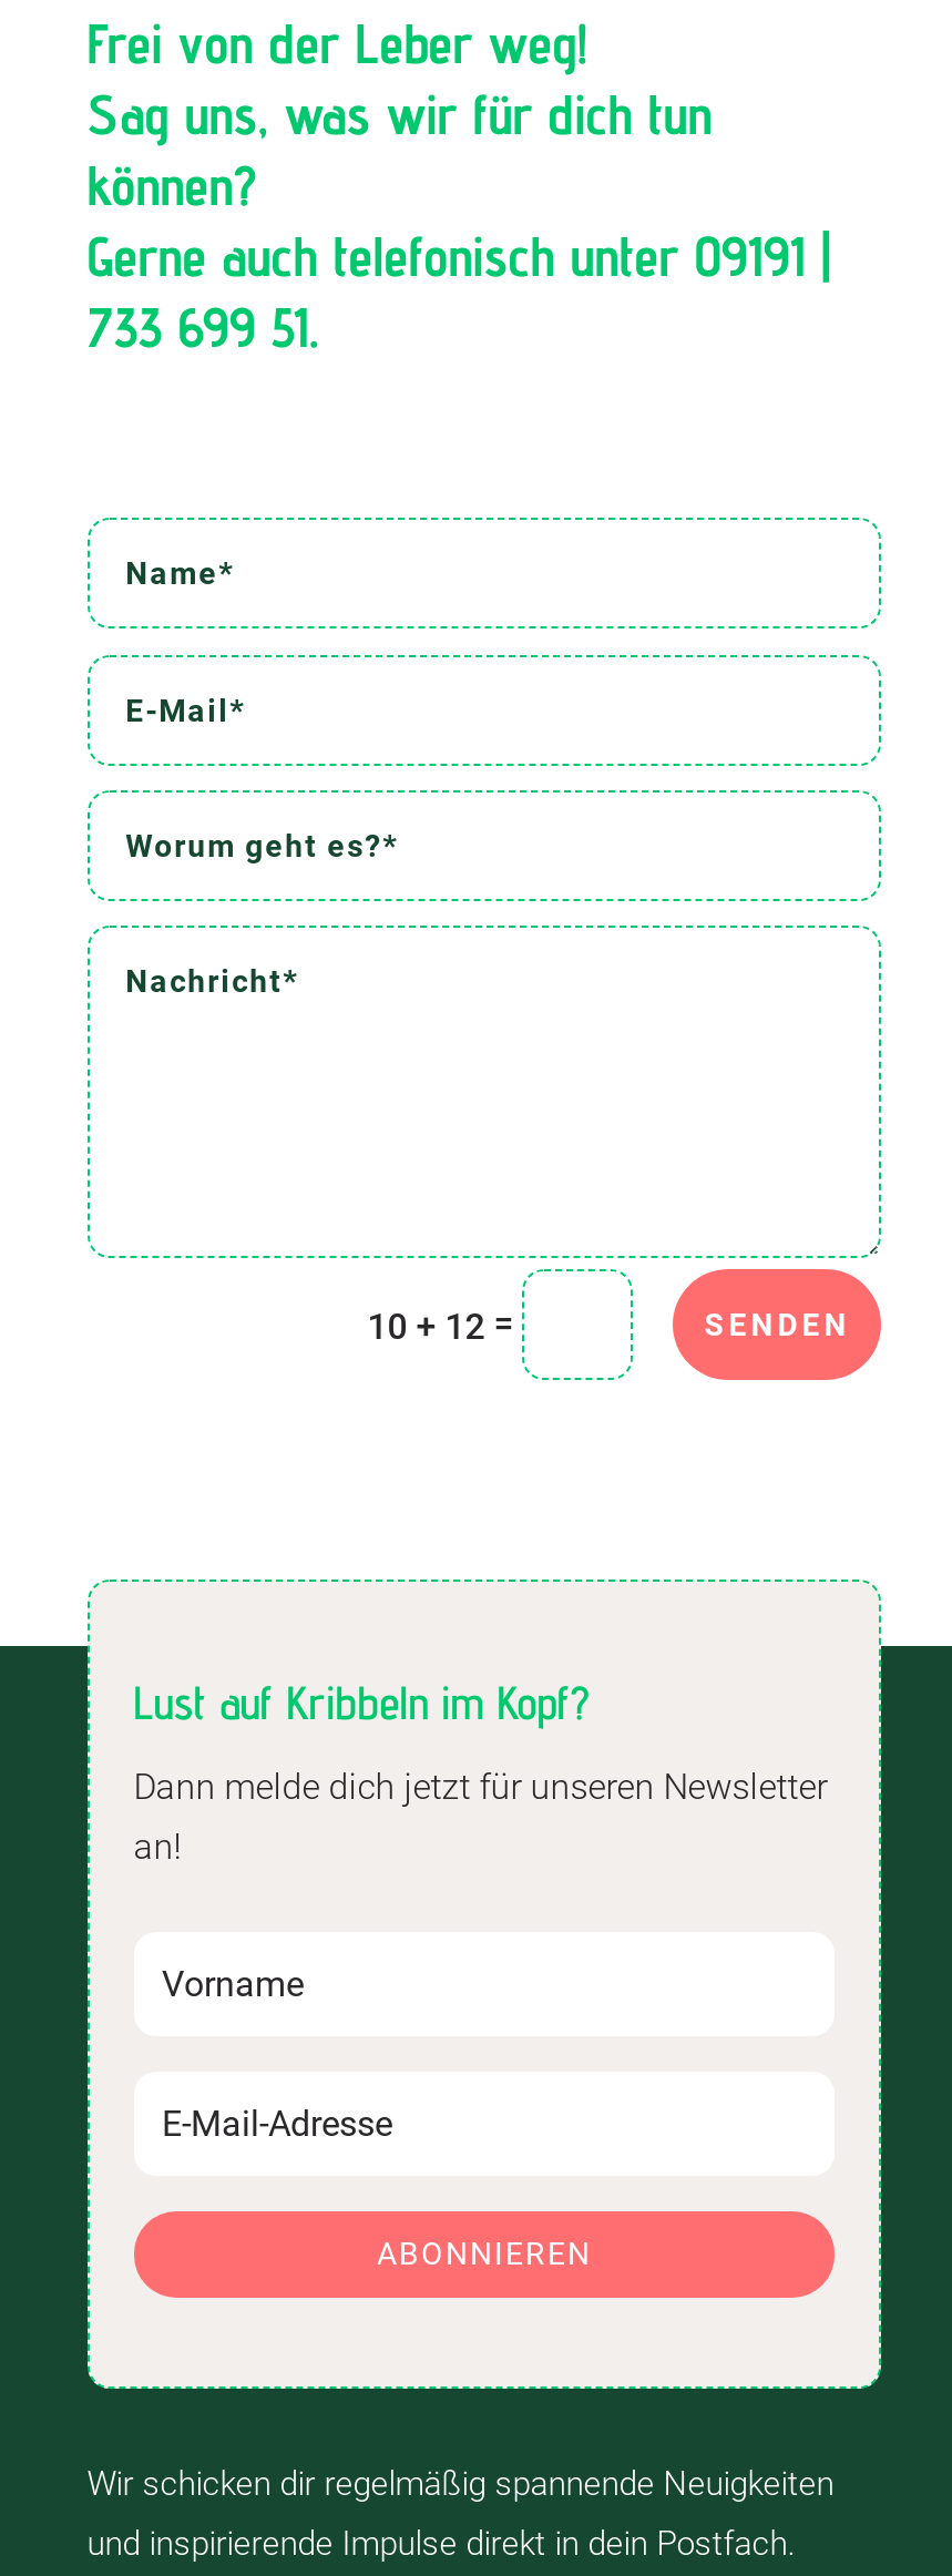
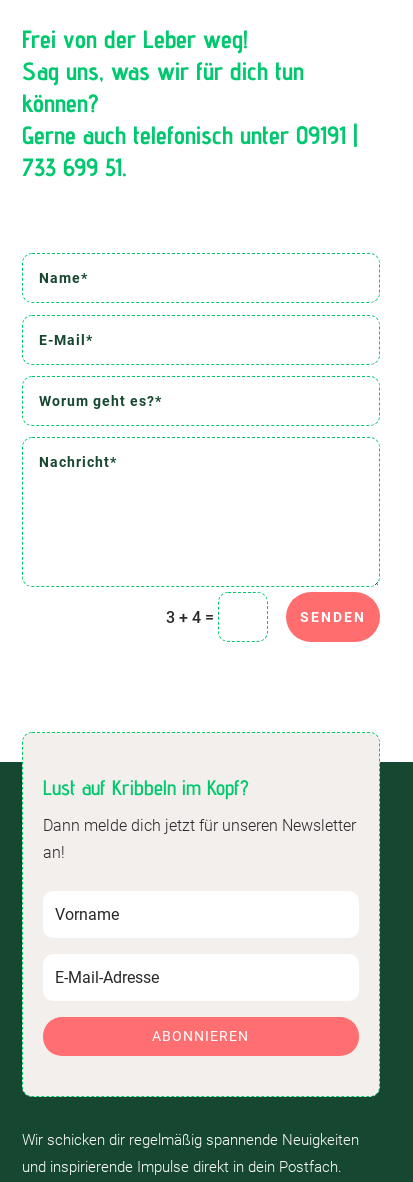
[367,1303,522,1348] 10 + 12 = -> [166,607,218,627] 3 + 4 =

